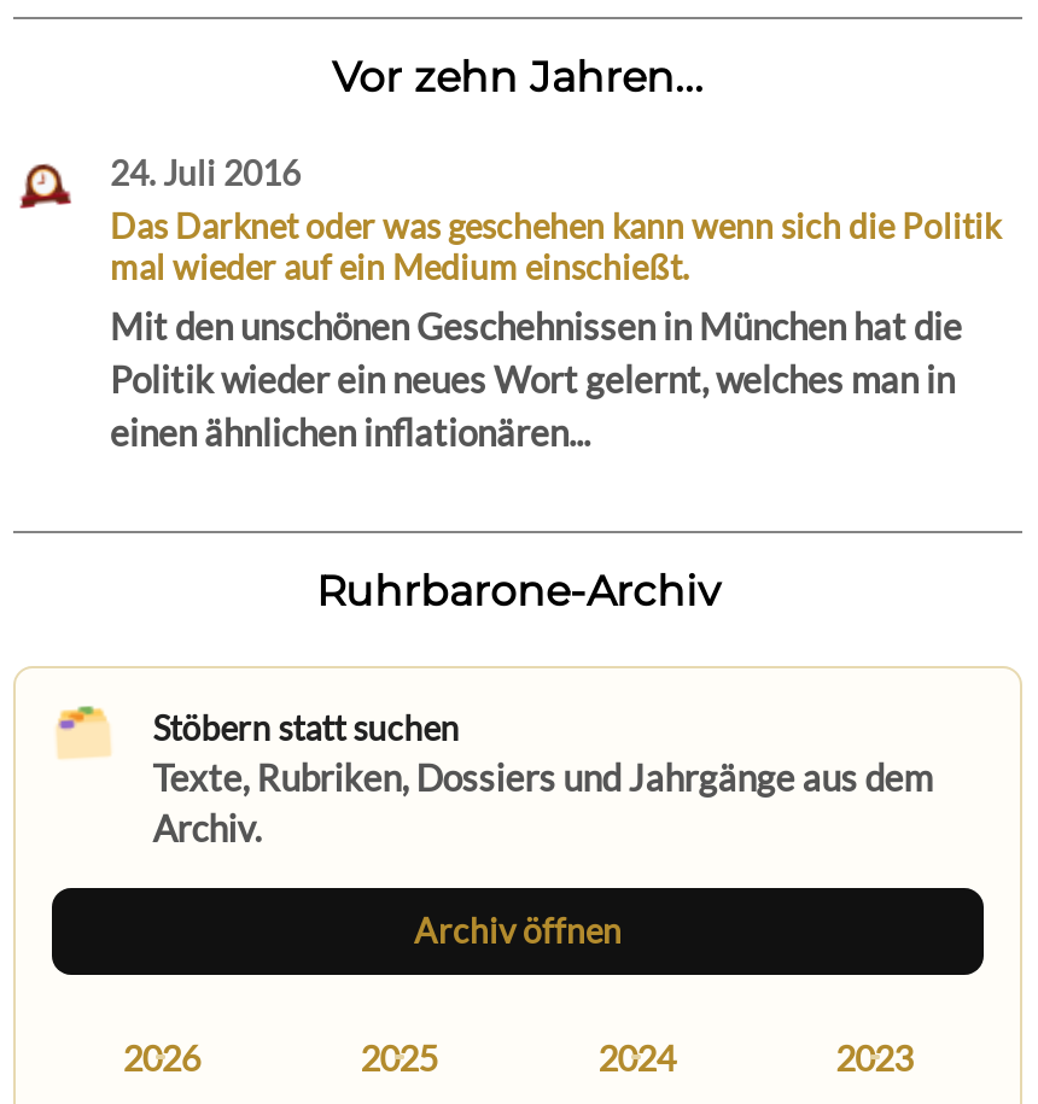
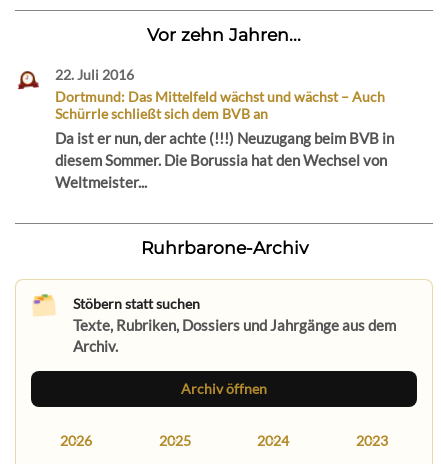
[110,153,1001,455] 24. Juli 2016 | Das Darknet oder was geschehen kann wenn sich die Politik | mal wieder auf ein Medium einschießt. | Mit den unschönen Geschehnissen in München hat die | Politik wieder ein neues Wort gelernt, welches man in | einen ähnlichen inflationären... -> [55,66,394,191] 22. Juli 2016 | Dortmund: Das Mittelfeld wächst und wächst – Auch | Schürrle schließt sich dem BVB an | Da ist er nun, der achte (!!!) Neuzugang beim BVB in | diesem Sommer. Die Borussia hat den Wechsel von | Weltmeister...

